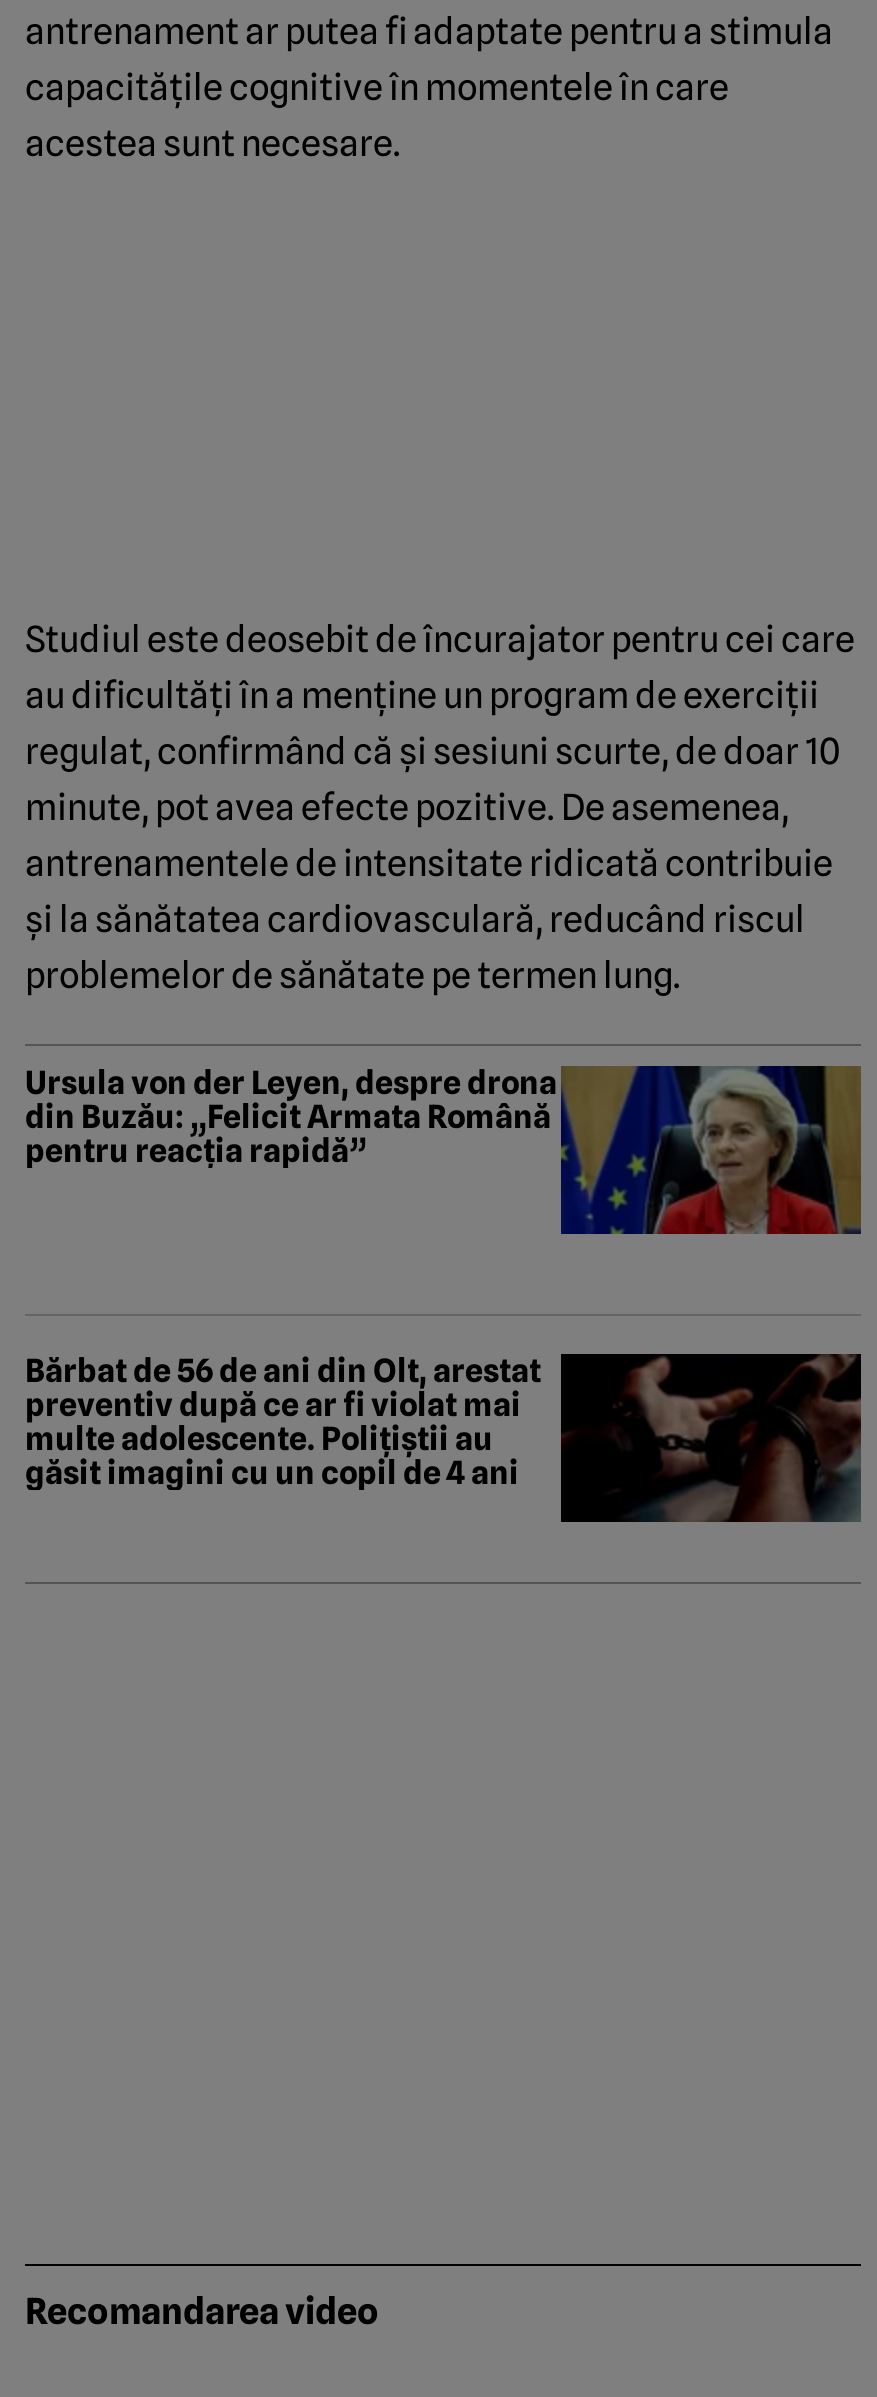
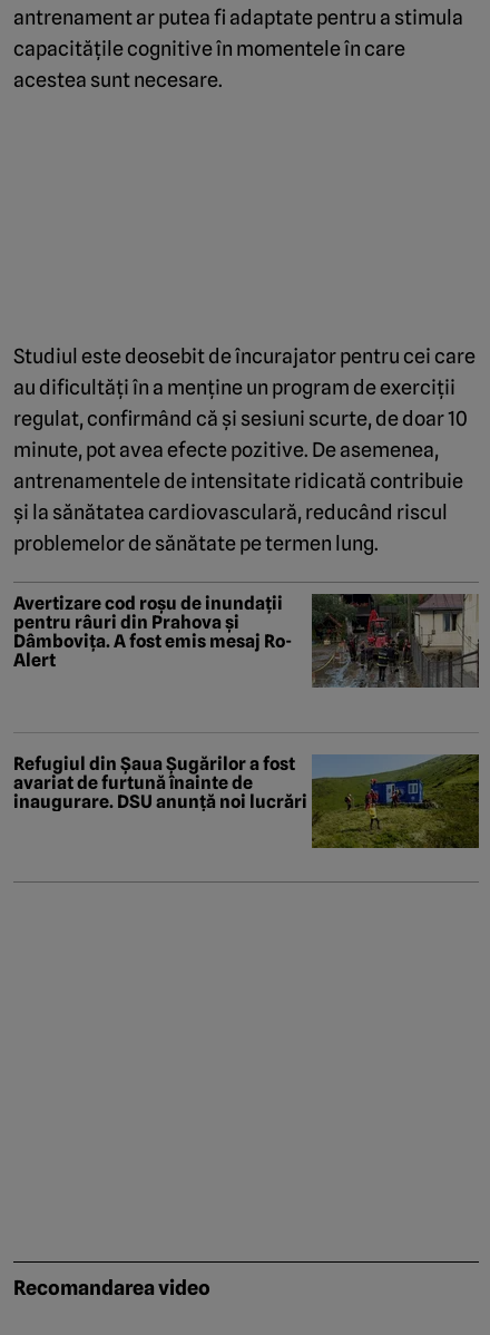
[25,1063,863,1236] [image] | Ursula von der Leyen, despre drona | din Buzău: „Felicit Armata Română | pentru reacția rapidă” -> [13,593,480,689] [image] | Avertizare cod roșu de inundații | pentru râuri din Prahova și | Dâmbovița. A fost emis mesaj Ro- | Alert
[25,1351,863,1524] [image] | Bărbat de 56 de ani din Olt, arestat | preventiv după ce ar fi violat mai | multe adolescente. Polițiștii au | găsit imagini cu un copil de 4 ani -> [13,753,480,849] [image] | Refugiul din Șaua Șugărilor a fost | avariat de furtună înainte de | inaugurare. DSU anunță noi lucrări

